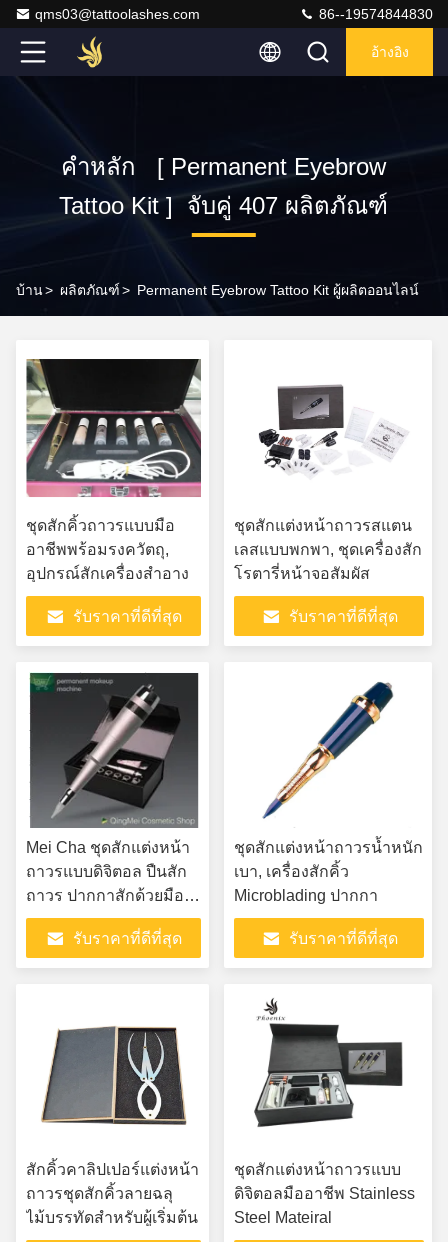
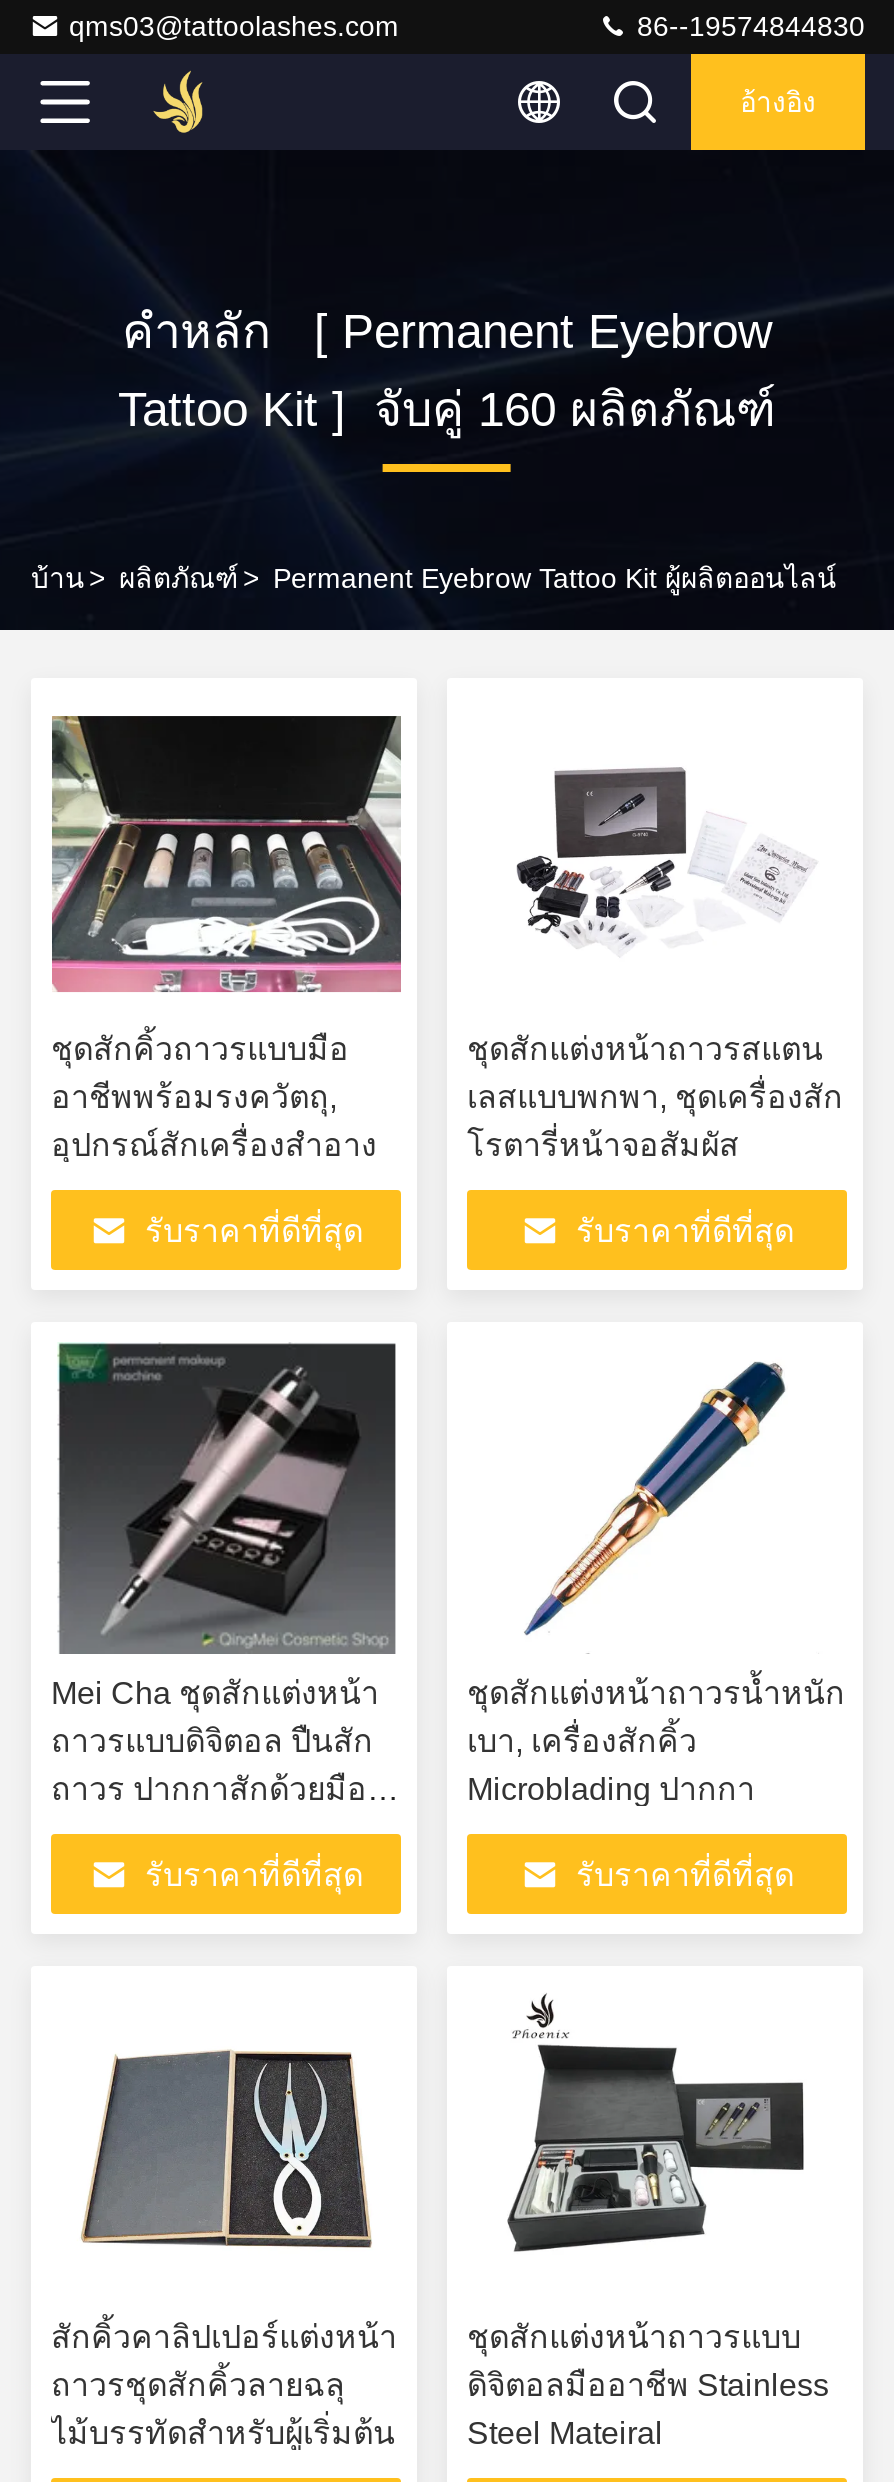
[59,192,388,219] Tattoo Kit ] จับคู่ 407 ผลิตภัณฑ์ -> [118,382,776,436] Tattoo Kit ] จับคู่ 160 ผลิตภัณฑ์

